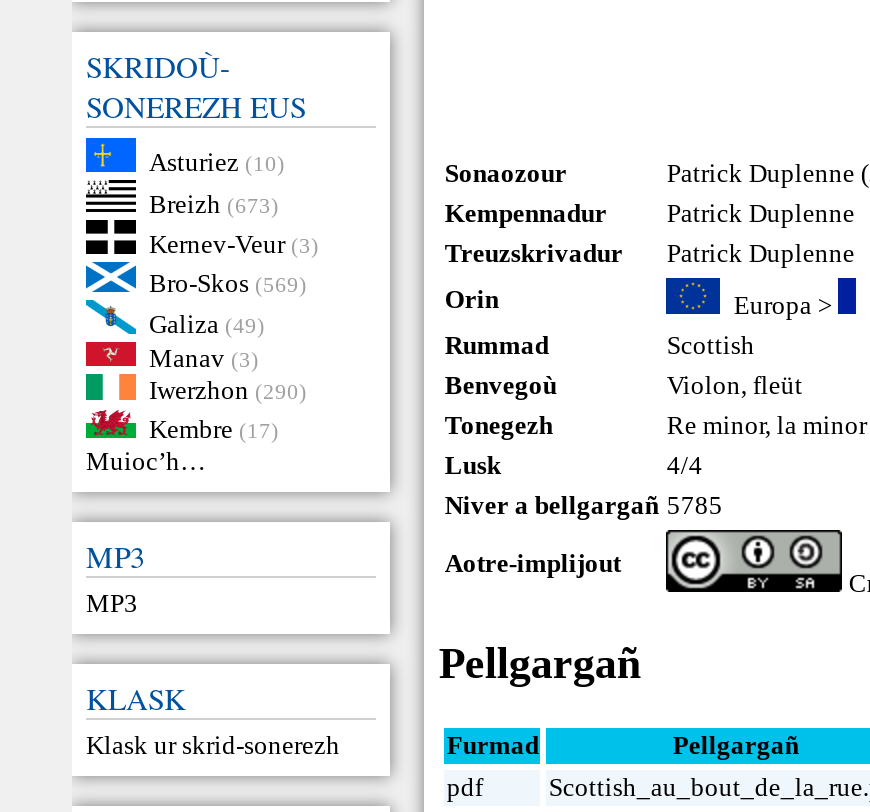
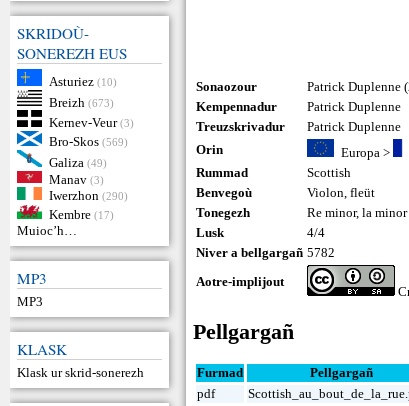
[445,490,723,520] Niver a bellgargañ 5785 -> [196,245,335,260] Niver a bellgargañ 5782

